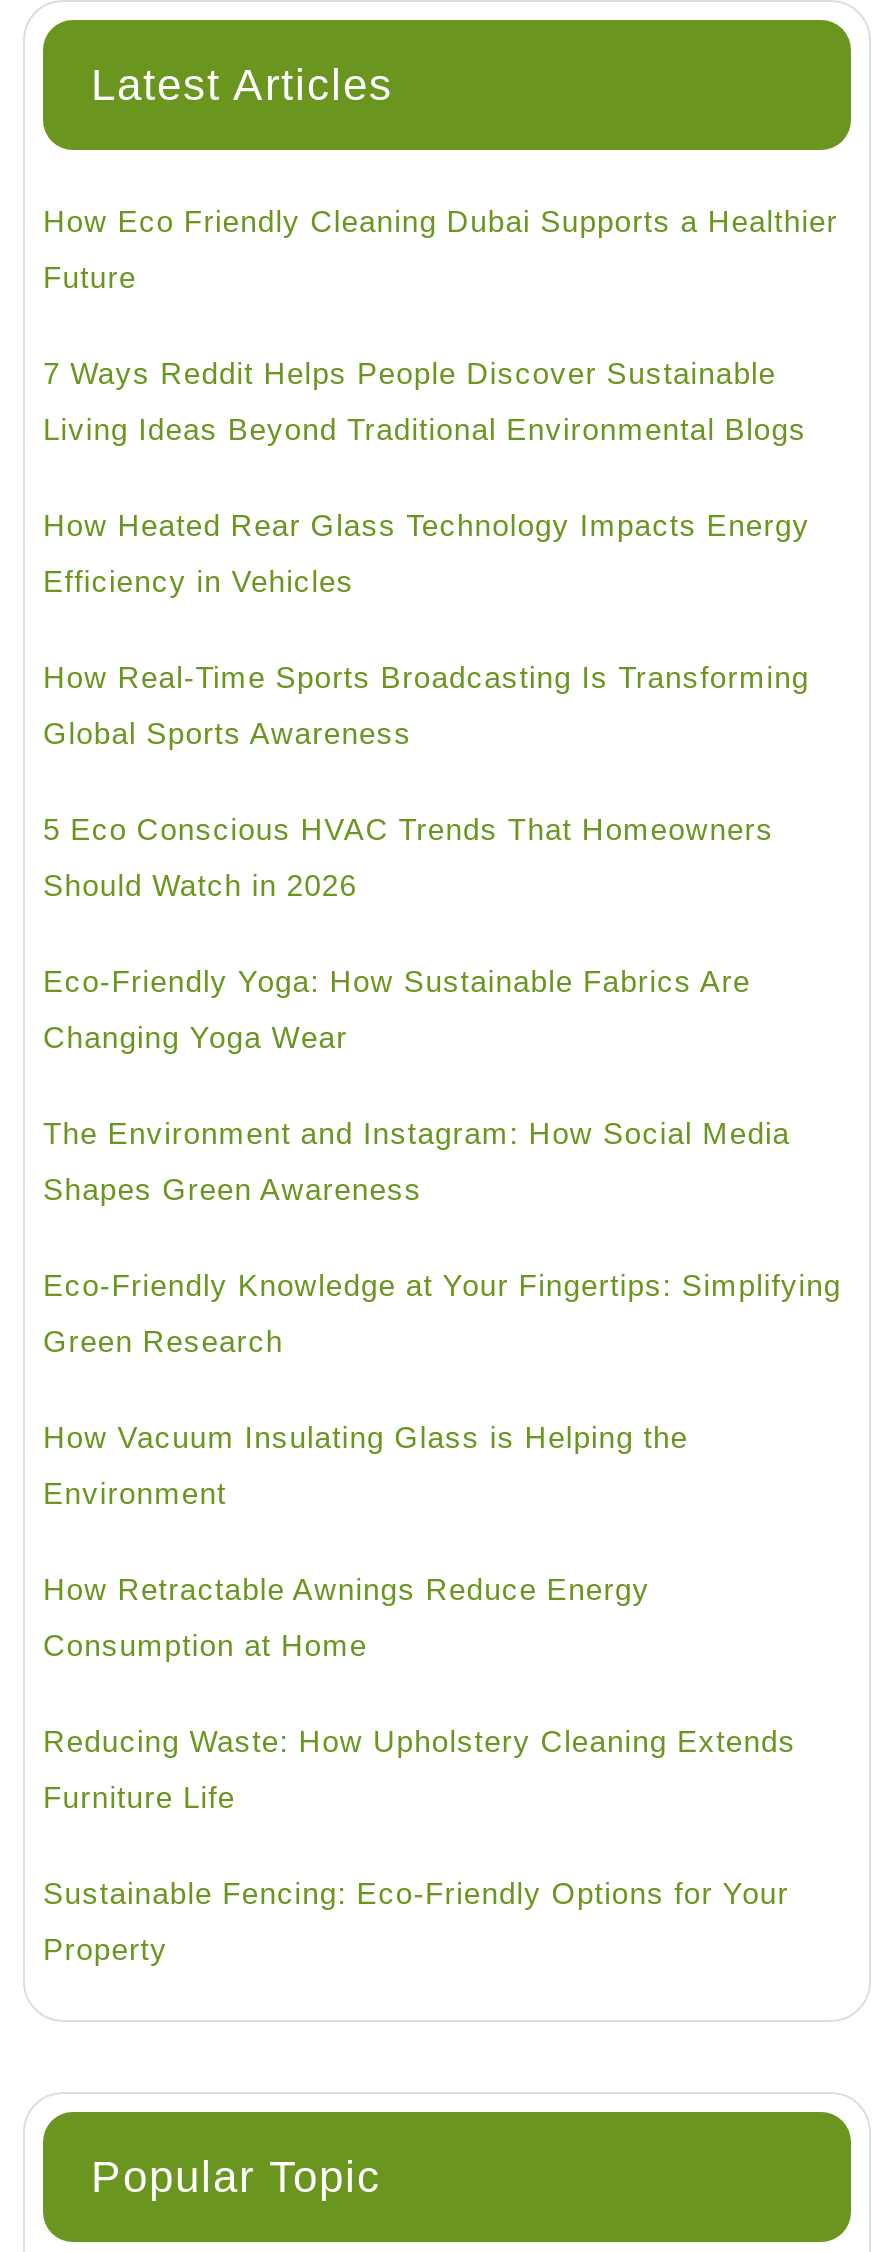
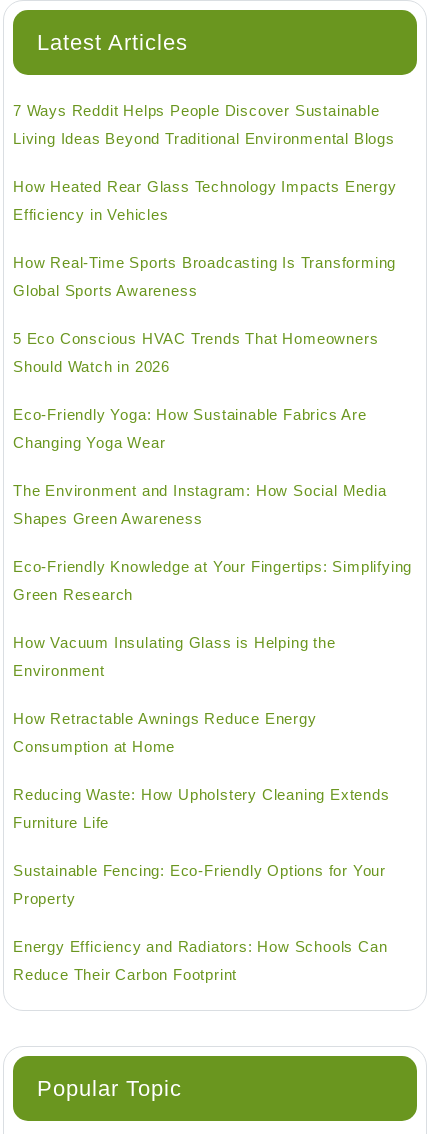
[43,204,838,294] How Eco Friendly Cleaning Dubai Supports a Healthier | Future -> none
moved [43,356,841,1966] -> [13,102,412,907]: 7 Ways Reddit Helps People Discover Sustainable | Living Ideas Beyond Traditional Environmental Blogs | How Heated Rear Glass Technology Impacts Energy | ... | Sustainable Fencing: Eco-Friendly Options for Your | Property
none -> [13,938,387,983] Energy Efficiency and Radiators: How Schools Can | Reduce Their Carbon Footprint

